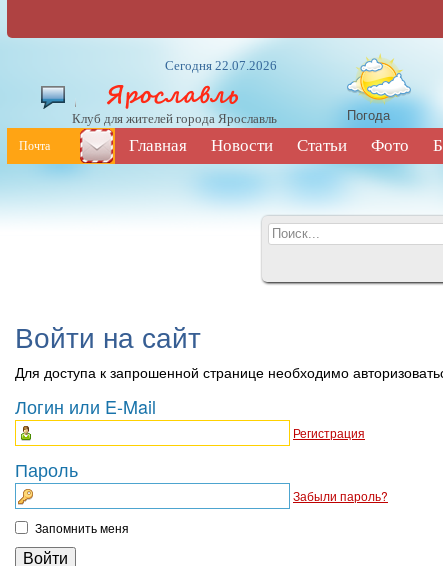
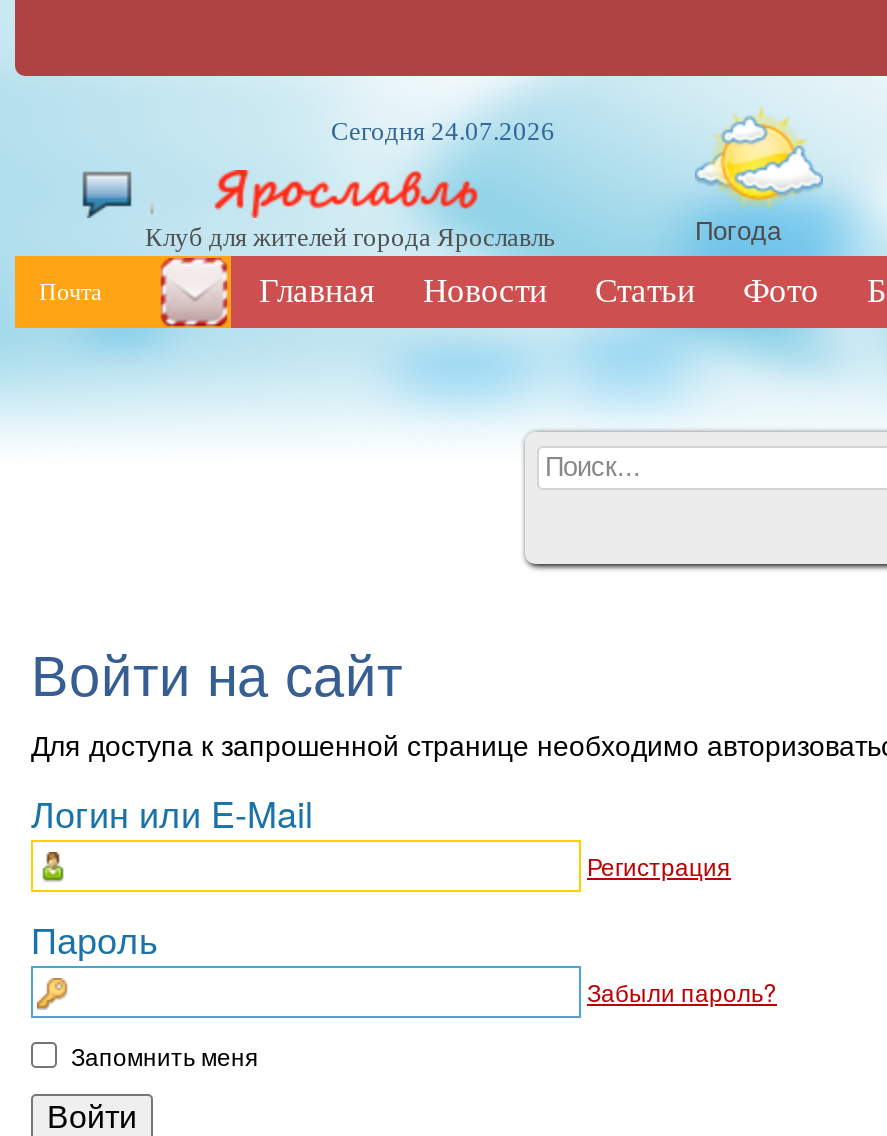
[165,58,277,73] Сегодня 22.07.2026 -> [331,116,555,146] Сегодня 24.07.2026

